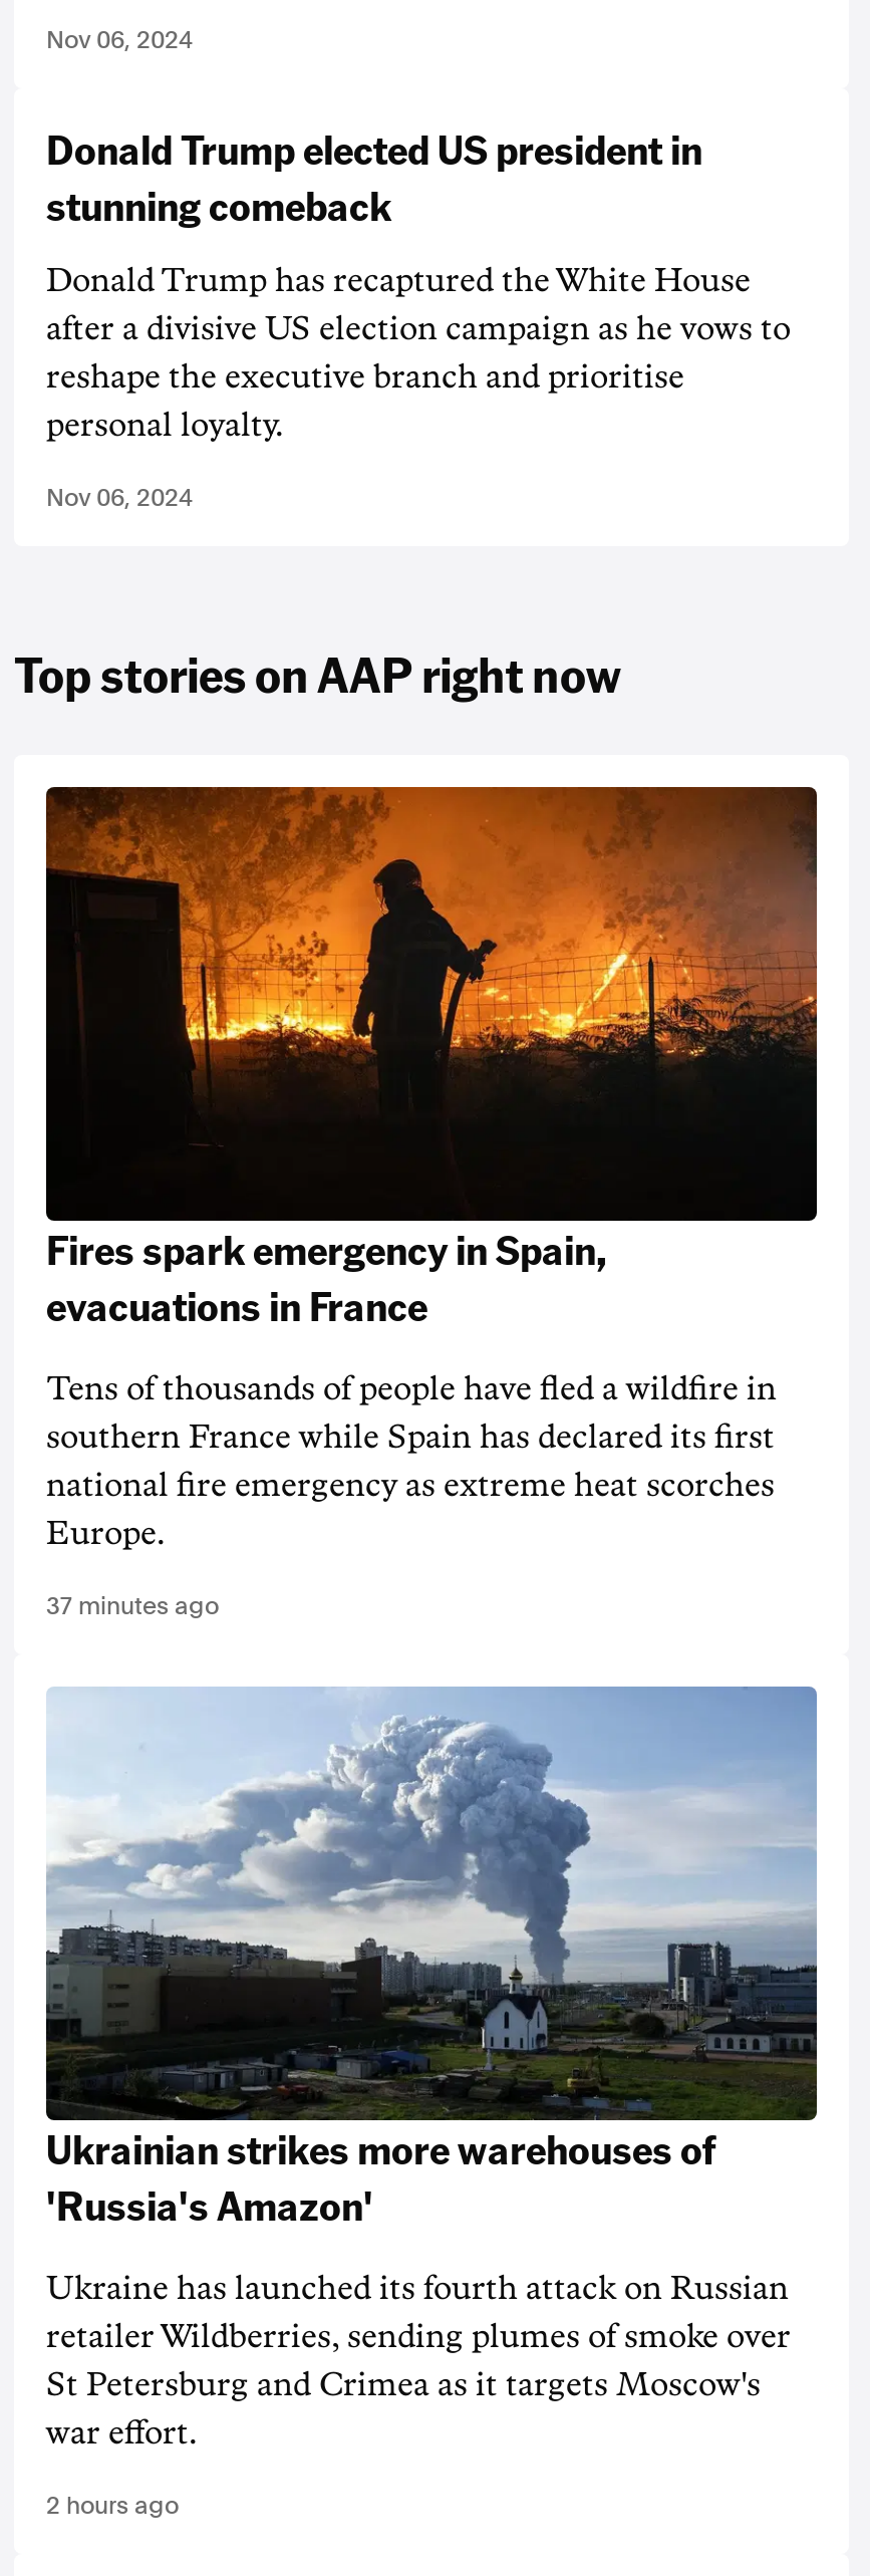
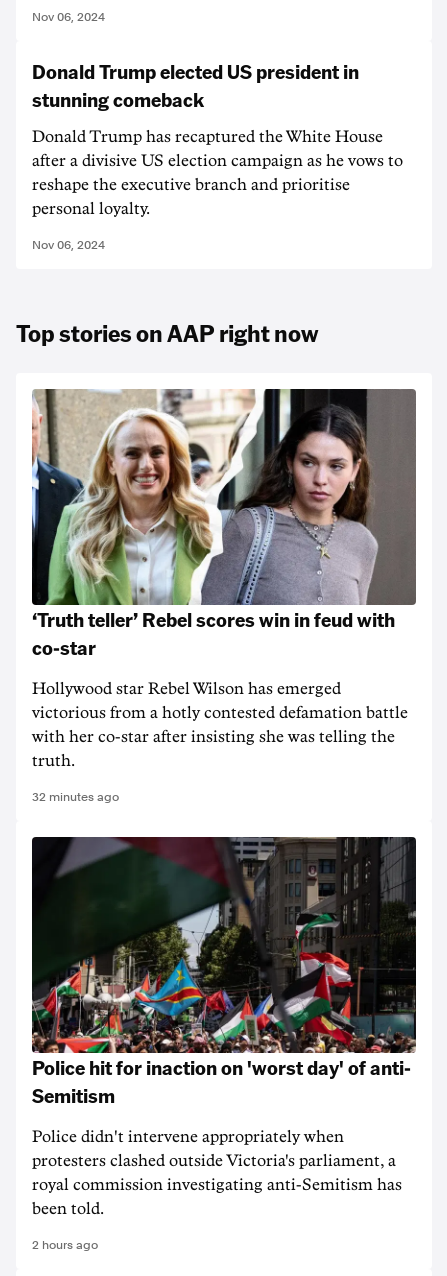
[44,785,819,1331] [image] | Fires spark emergency in Spain, | evacuations in France -> [31,388,417,660] [image] | ‘Truth teller’ Rebel scores win in feud with | co-star
[46,1373,777,1405] Tens of thousands of people have fled a wildfire in -> [32,681,341,697] Hollywood star Rebel Wilson has emerged
[46,1422,775,1454] southern France while Spain has declared its first -> [32,705,408,721] victorious from a hotly contested defamation battle
[46,1470,775,1502] national fire emergency as extreme heat scorches -> [32,729,395,745] with her co-star after insisting she was telling the
[46,1518,165,1550] Europe. -> [32,753,75,769] truth.
[46,1592,219,1620] 37 minutes ago -> [32,790,119,804] 32 minutes ago
[44,1687,817,2231] [image] | Ukrainian strikes more warehouses of | 'Russia's Amazon' -> [31,836,417,1108] [image] | Police hit for inaction on 'worst day' of anti- | Semitism
[46,2273,789,2305] Ukraine has launched its fourth attack on Russian -> [32,1129,344,1145] Police didn't intervene appropriately when
[46,2321,791,2353] retailer Wildberries, sending plumes of smoke over -> [32,1153,396,1169] protesters clashed outside Victoria's parliament, a
[46,2369,761,2401] St Petersburg and Crimea as it targets Moscow's -> [32,1177,402,1193] royal commission investigating anti-Semitism has
[46,2417,197,2450] war effort. -> [32,1201,104,1217] been told.

